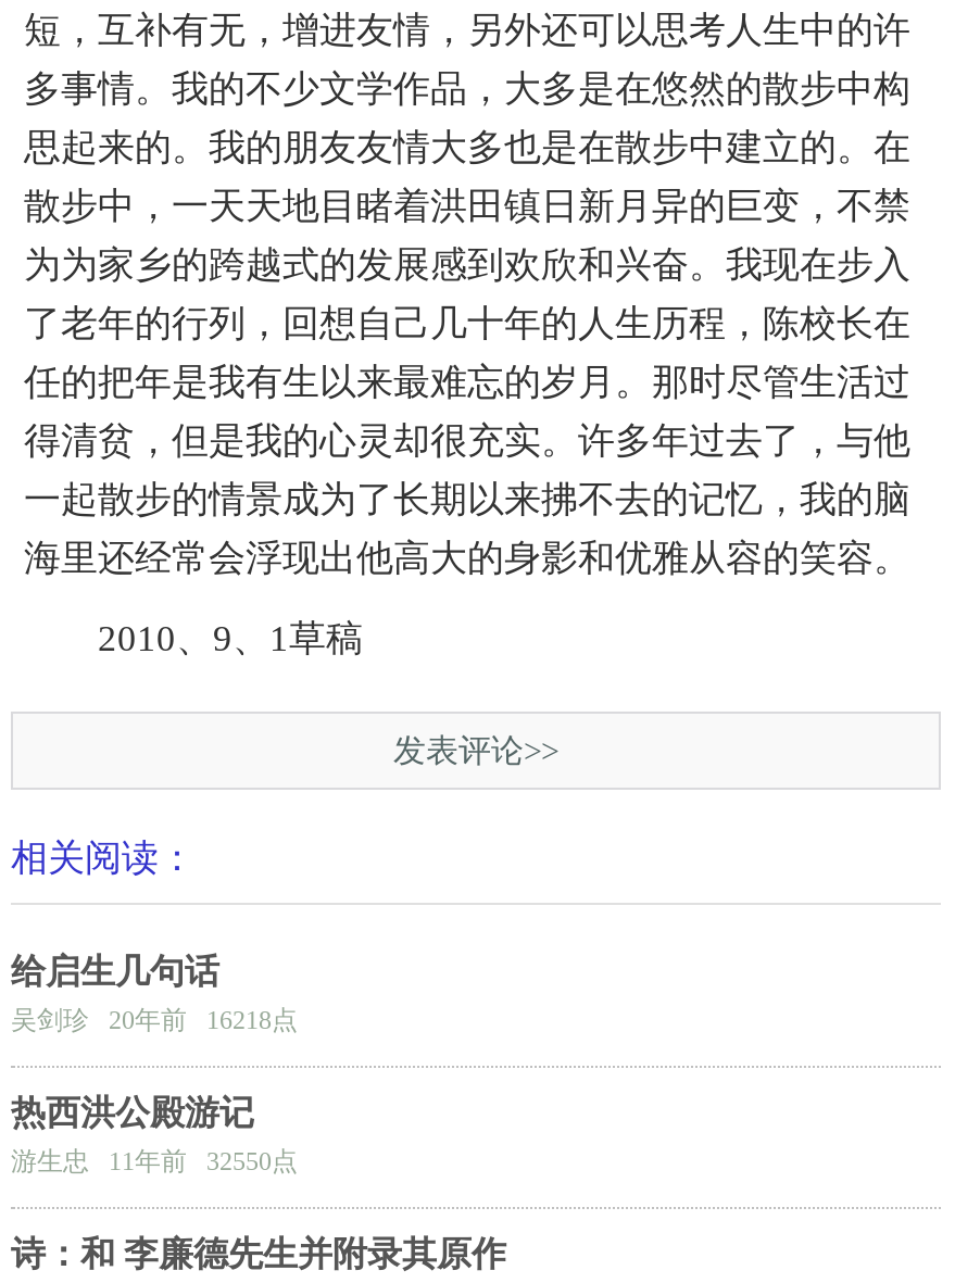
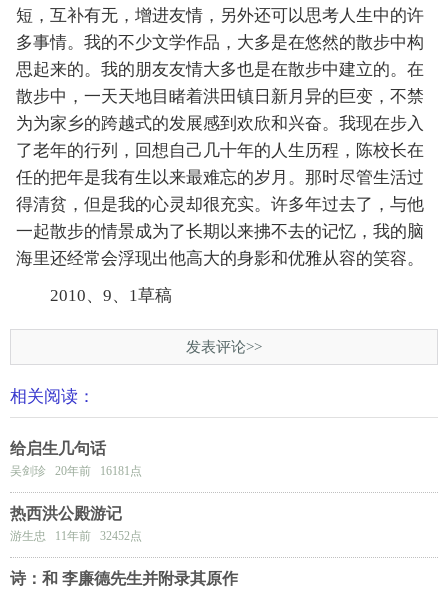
[11,1005,298,1035] 吴剑珍 20年前 16218点 -> [10,464,142,478] 吴剑珍 20年前 16181点
[11,1146,298,1177] 游生忠 11年前 32550点 -> [10,529,142,543] 游生忠 11年前 32452点

